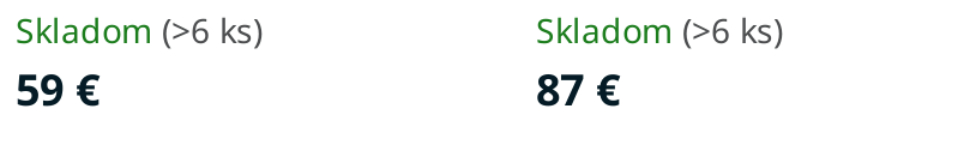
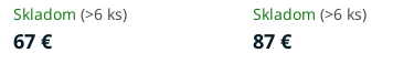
[16,61,100,118] 59 € -> [13,28,52,54] 67 €

